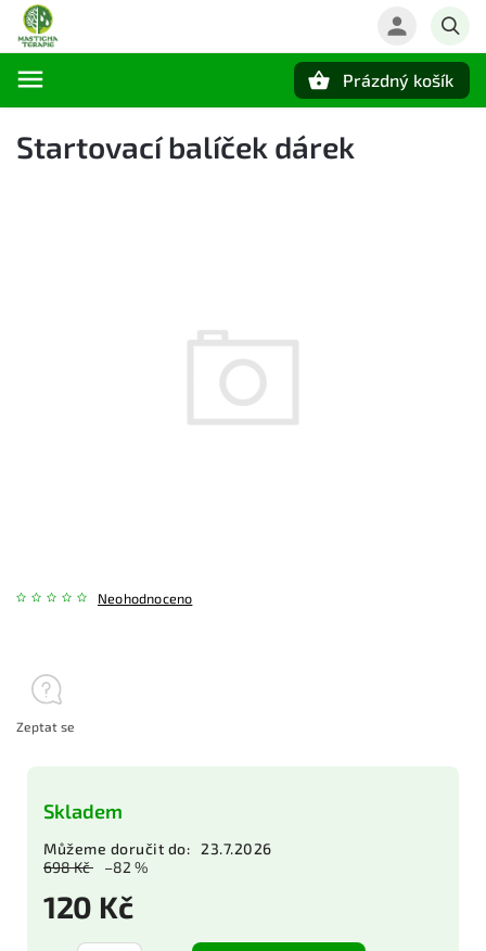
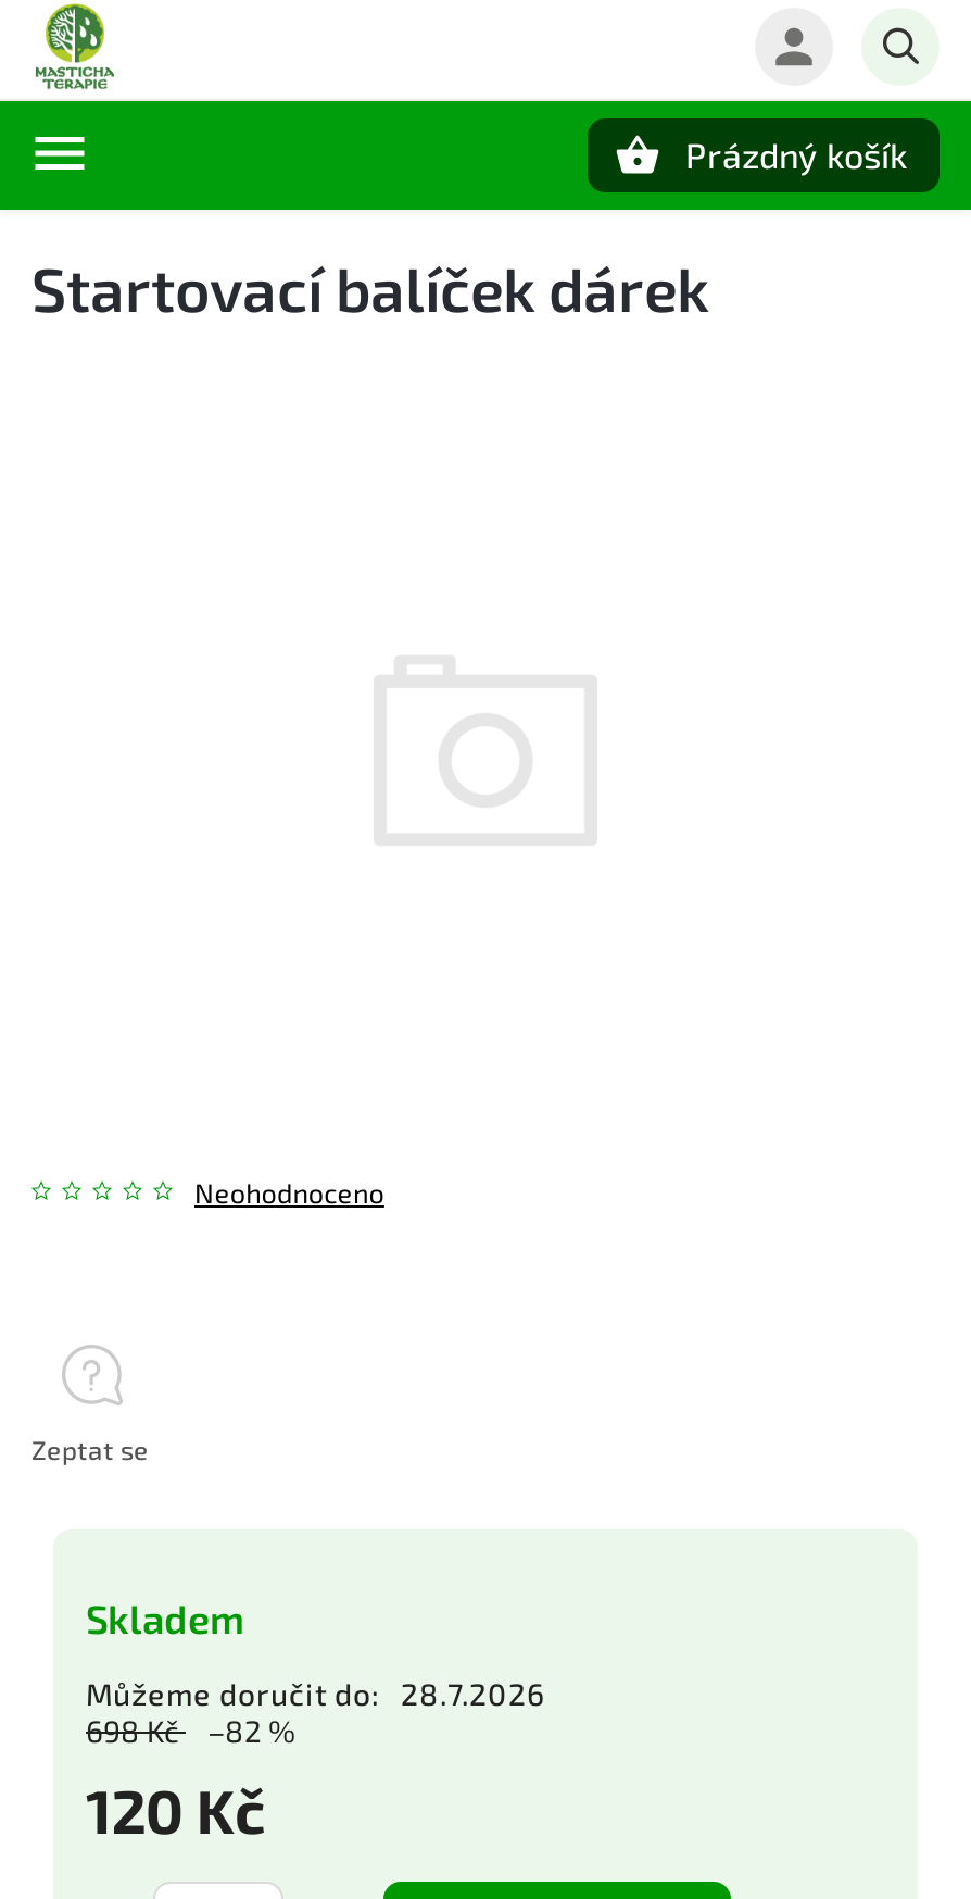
[43,839,272,857] Můžeme doručit do: 23.7.2026 -> [86,1674,545,1711] Můžeme doručit do: 28.7.2026

